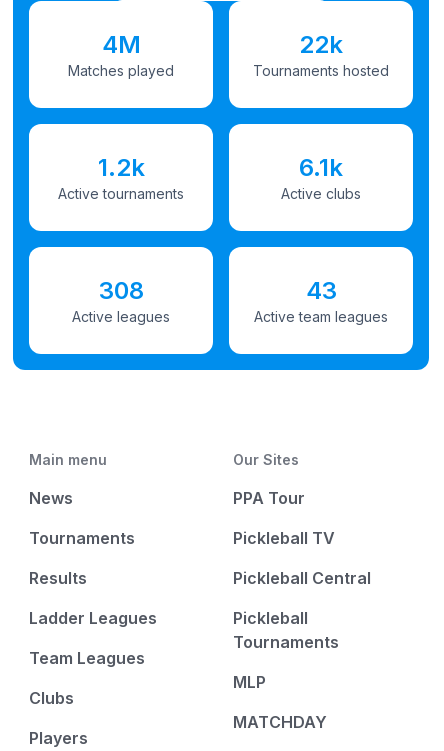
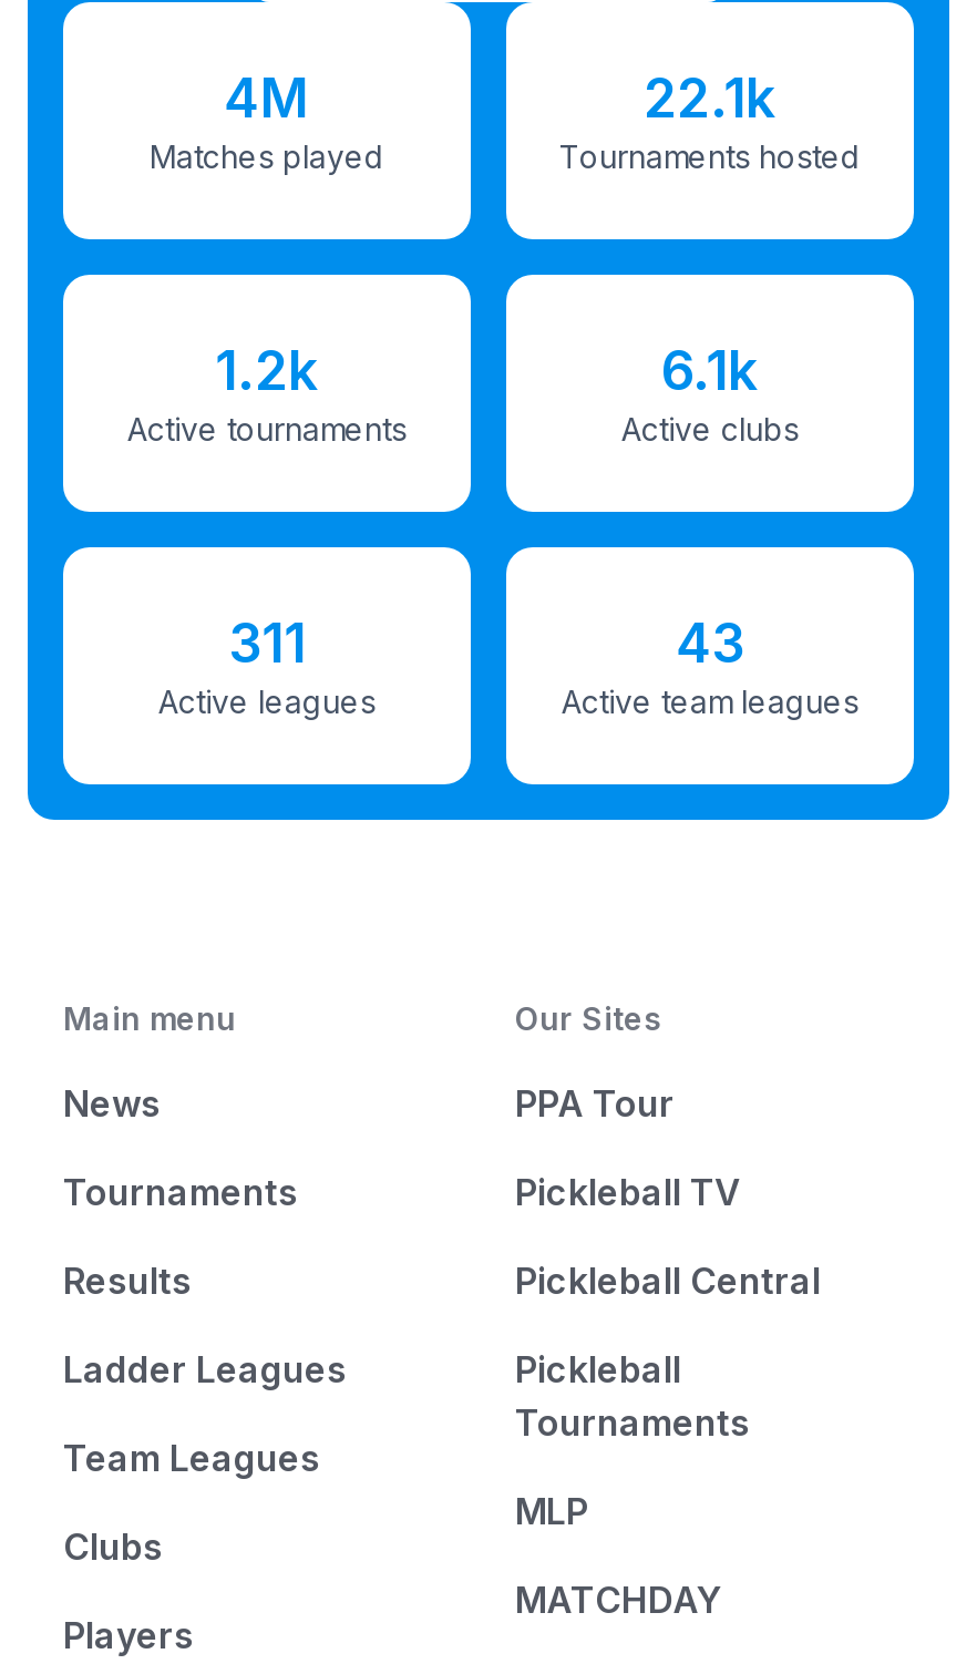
[299,29,343,58] 22k -> [644,65,777,130] 22.1k
[98,275,143,304] 308 -> [228,610,306,675] 311

